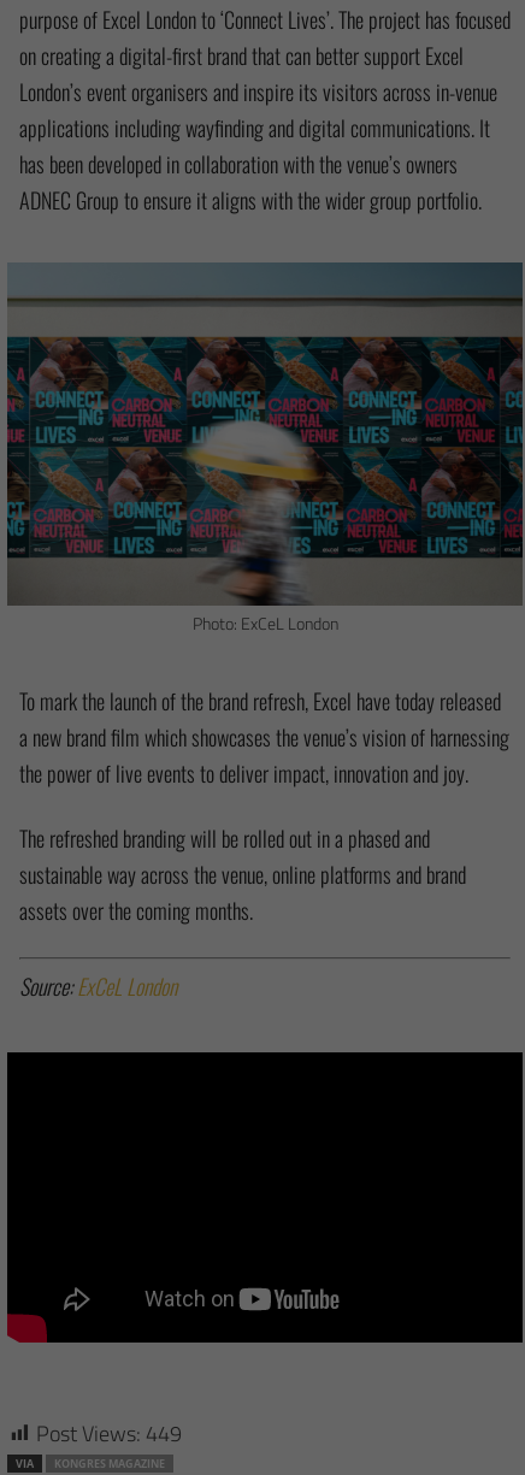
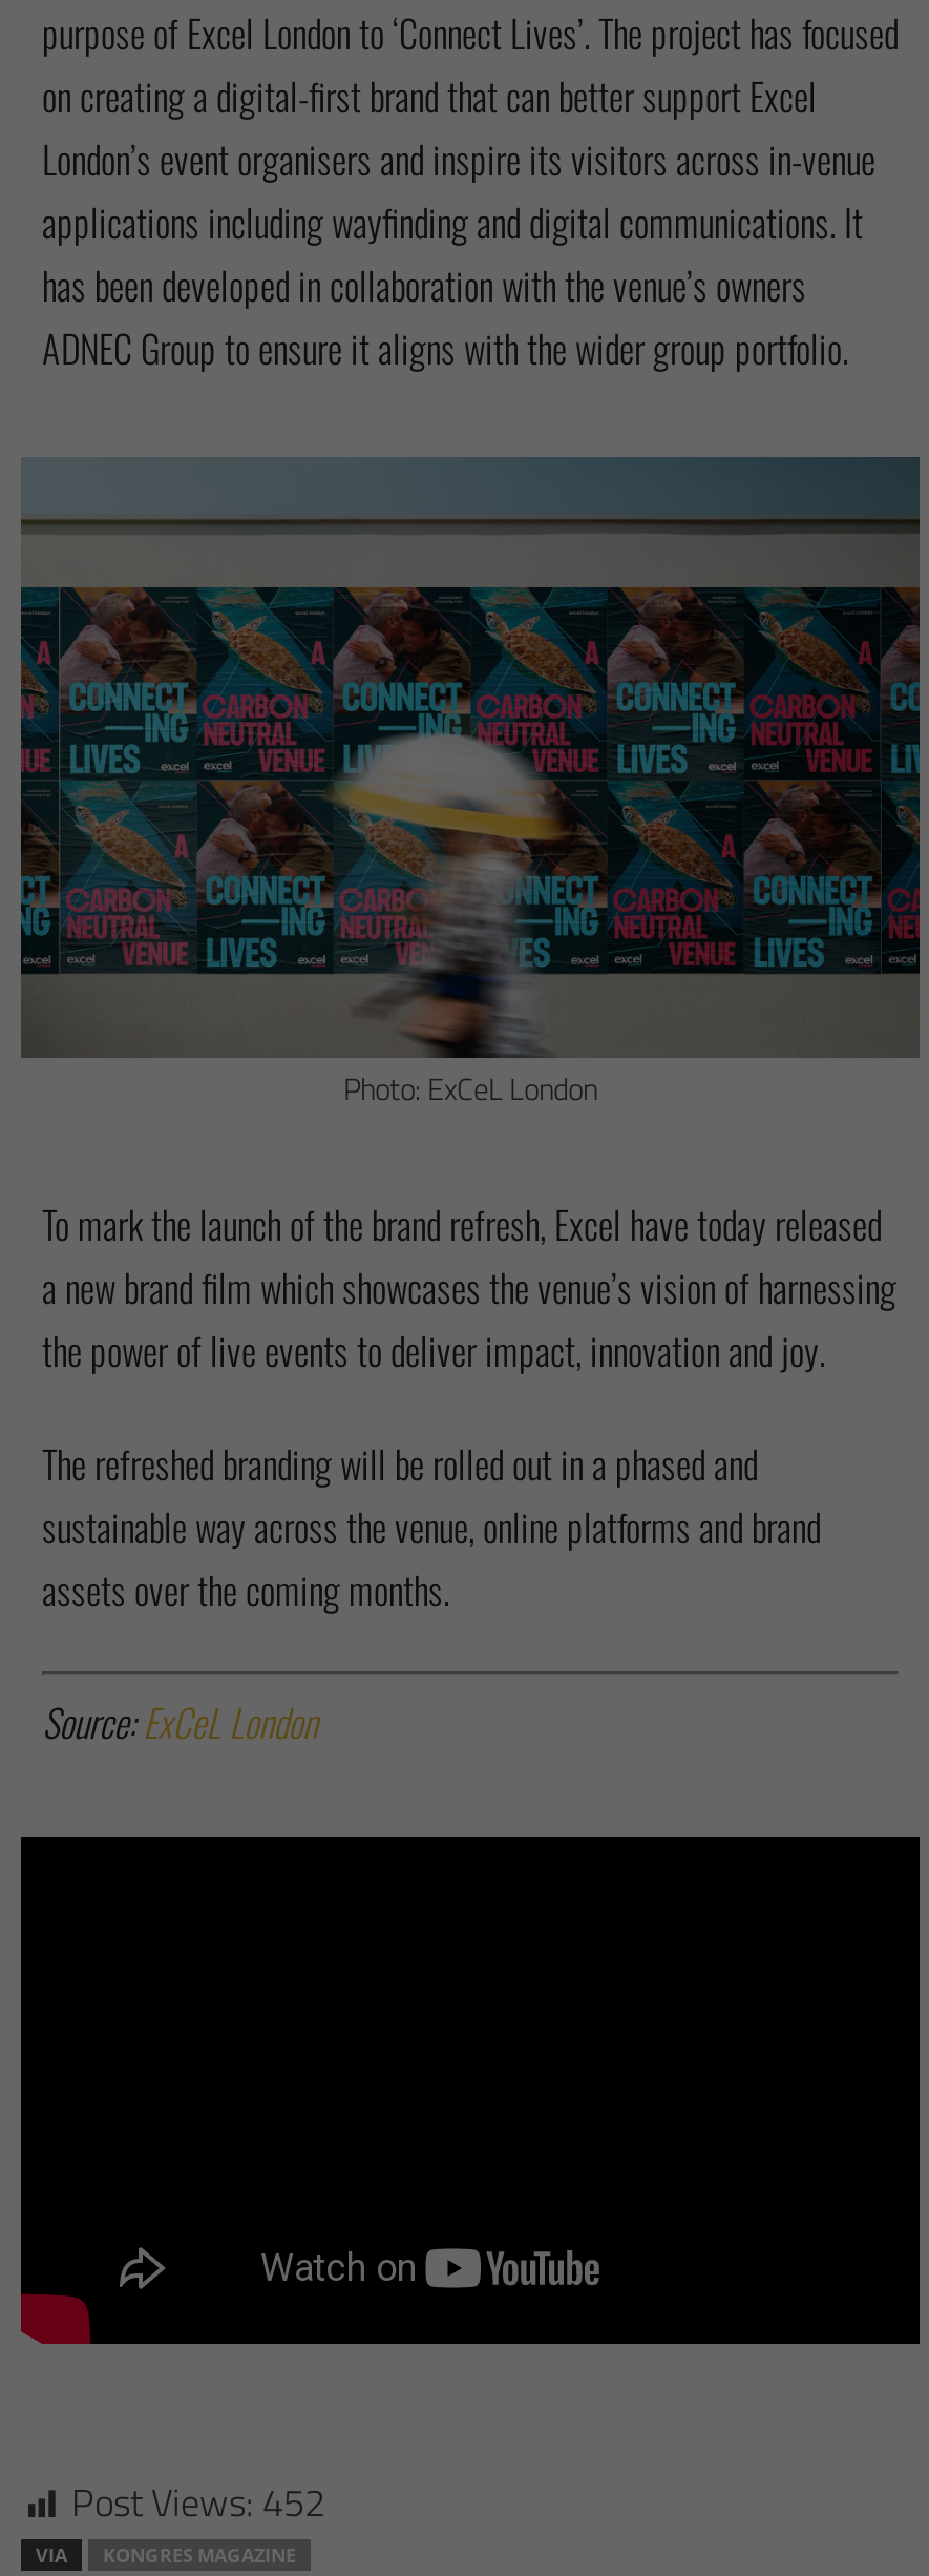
[36,1417,182,1449] Post Views: 449 -> [71,2474,325,2531] Post Views: 452

